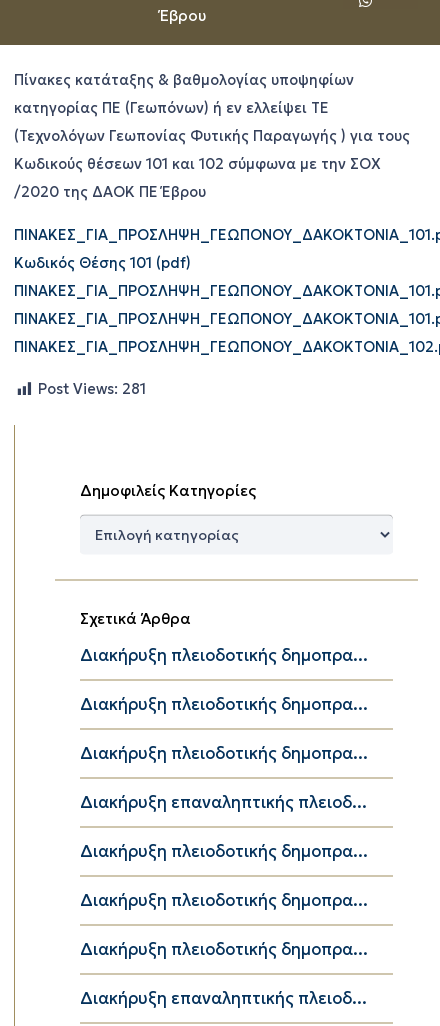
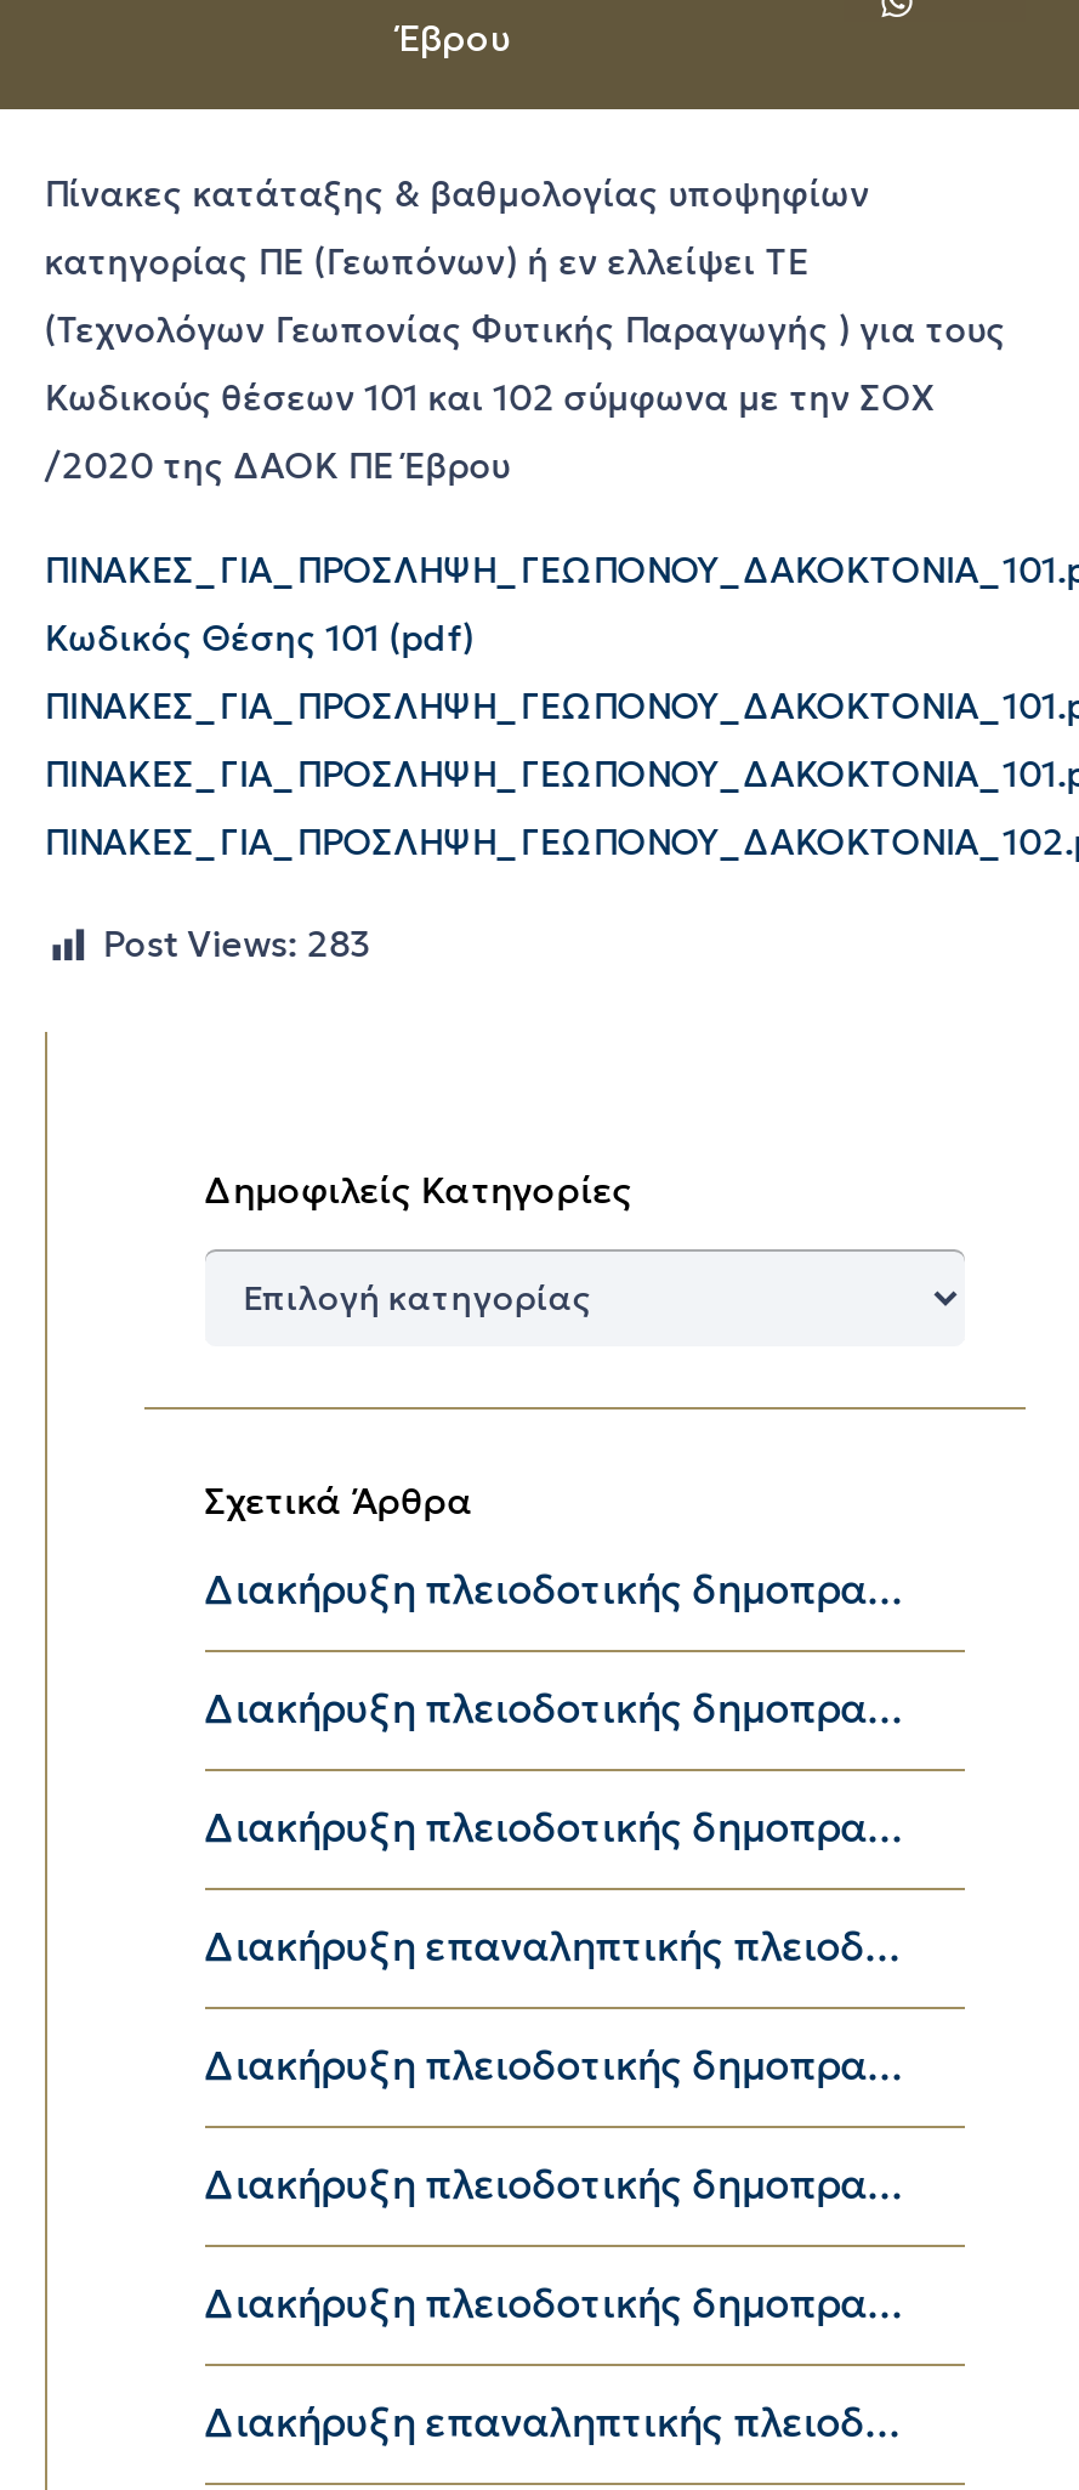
[38,380,146,398] Post Views: 281 -> [103,923,372,967] Post Views: 283

